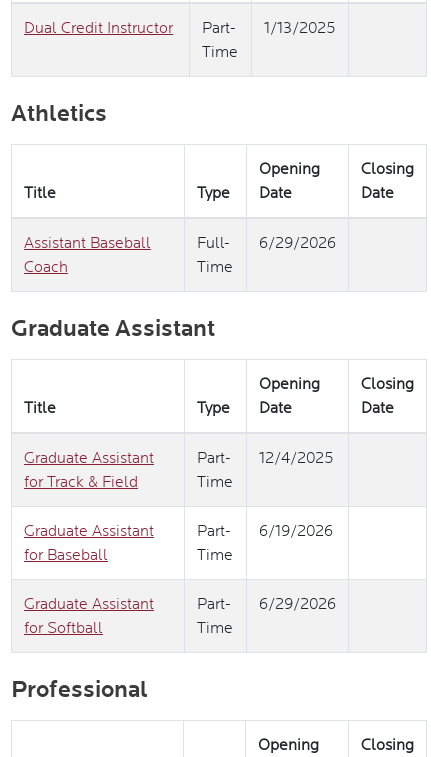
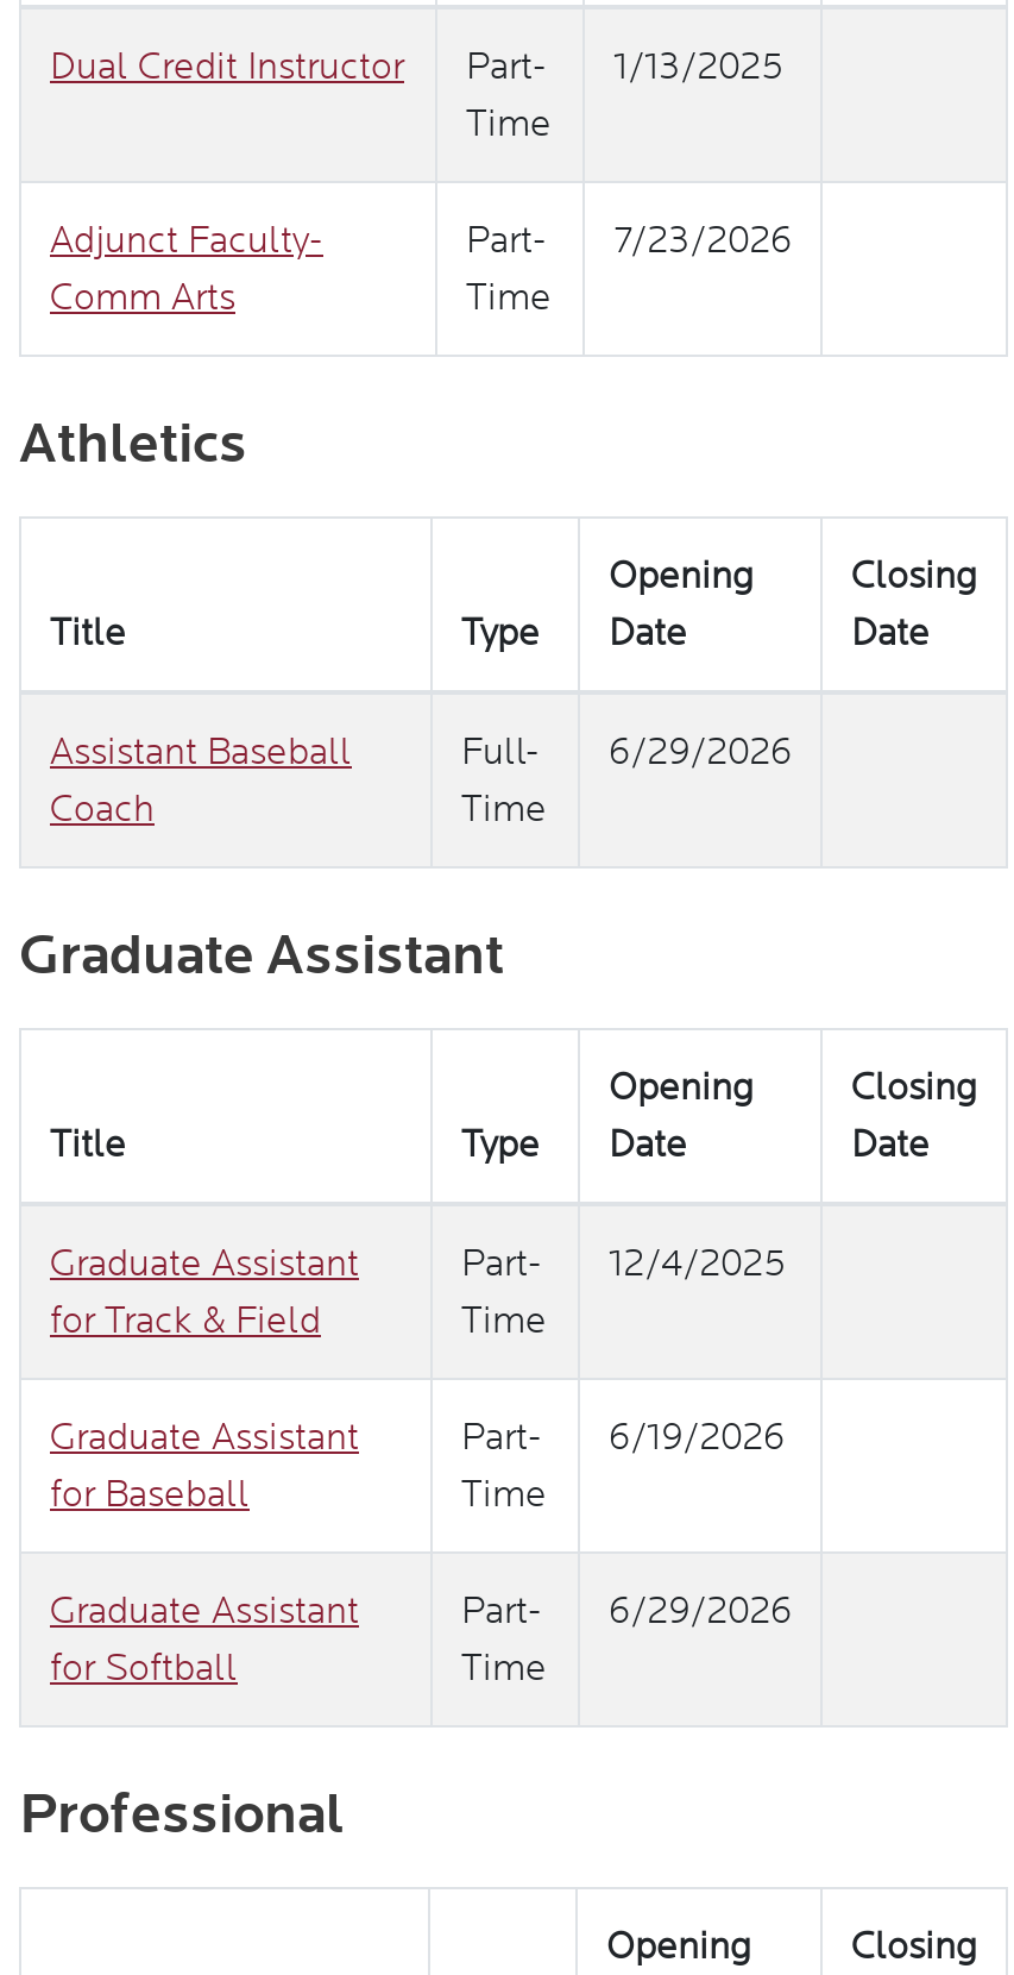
none -> [50,218,323,318] Adjunct Faculty- | Comm Arts
none -> [466,218,552,318] Part- | Time
none -> [613,218,792,261] 7/23/2026

